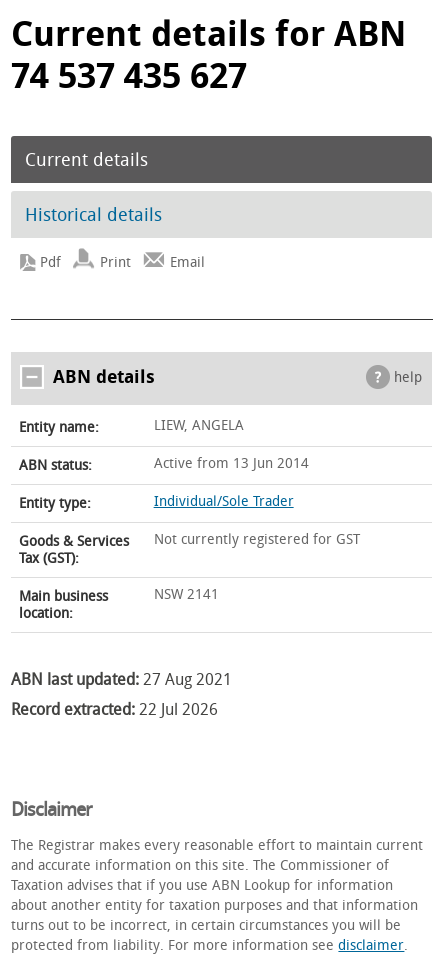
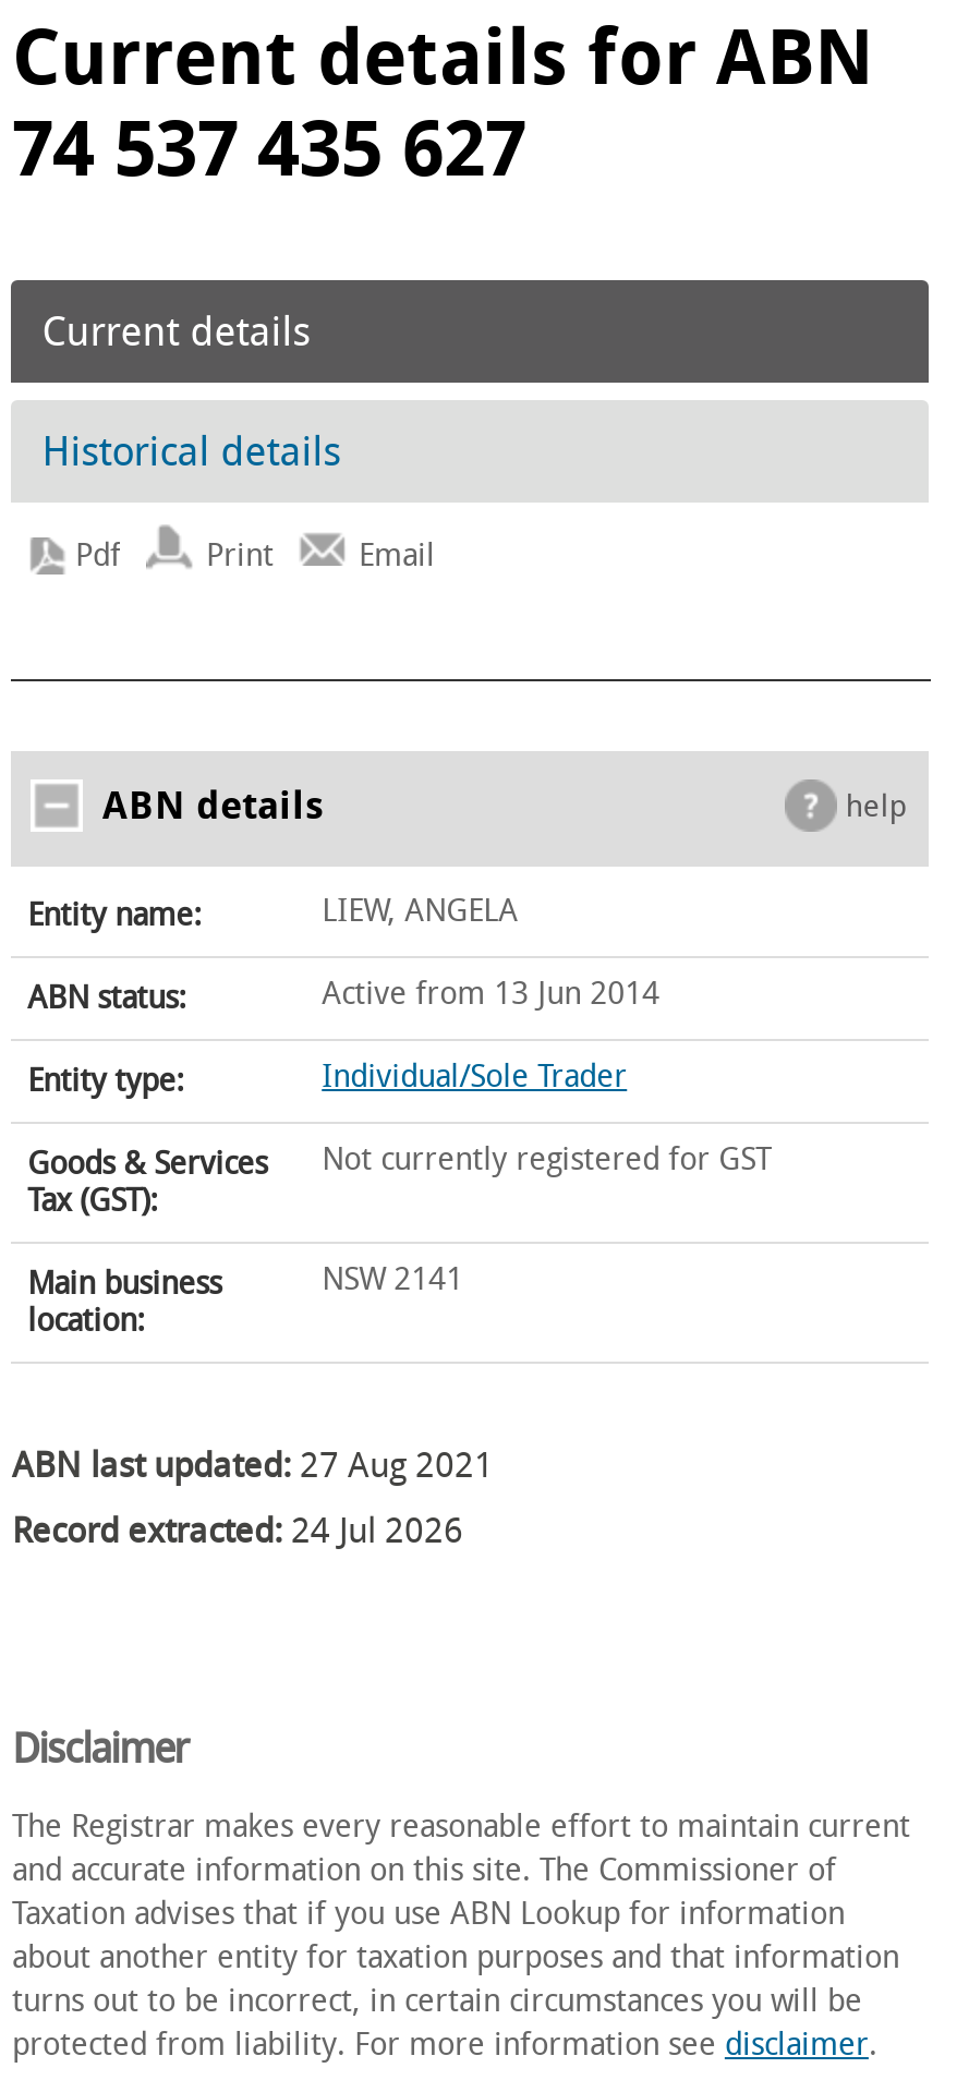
[11,700,218,719] Record extracted: 22 Jul 2026 -> [12,1510,463,1551] Record extracted: 24 Jul 2026

